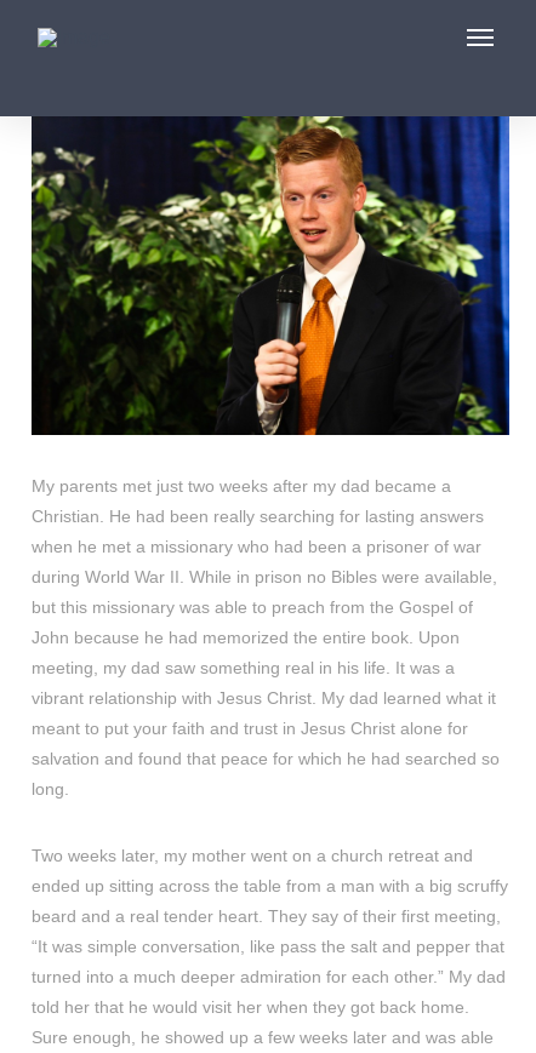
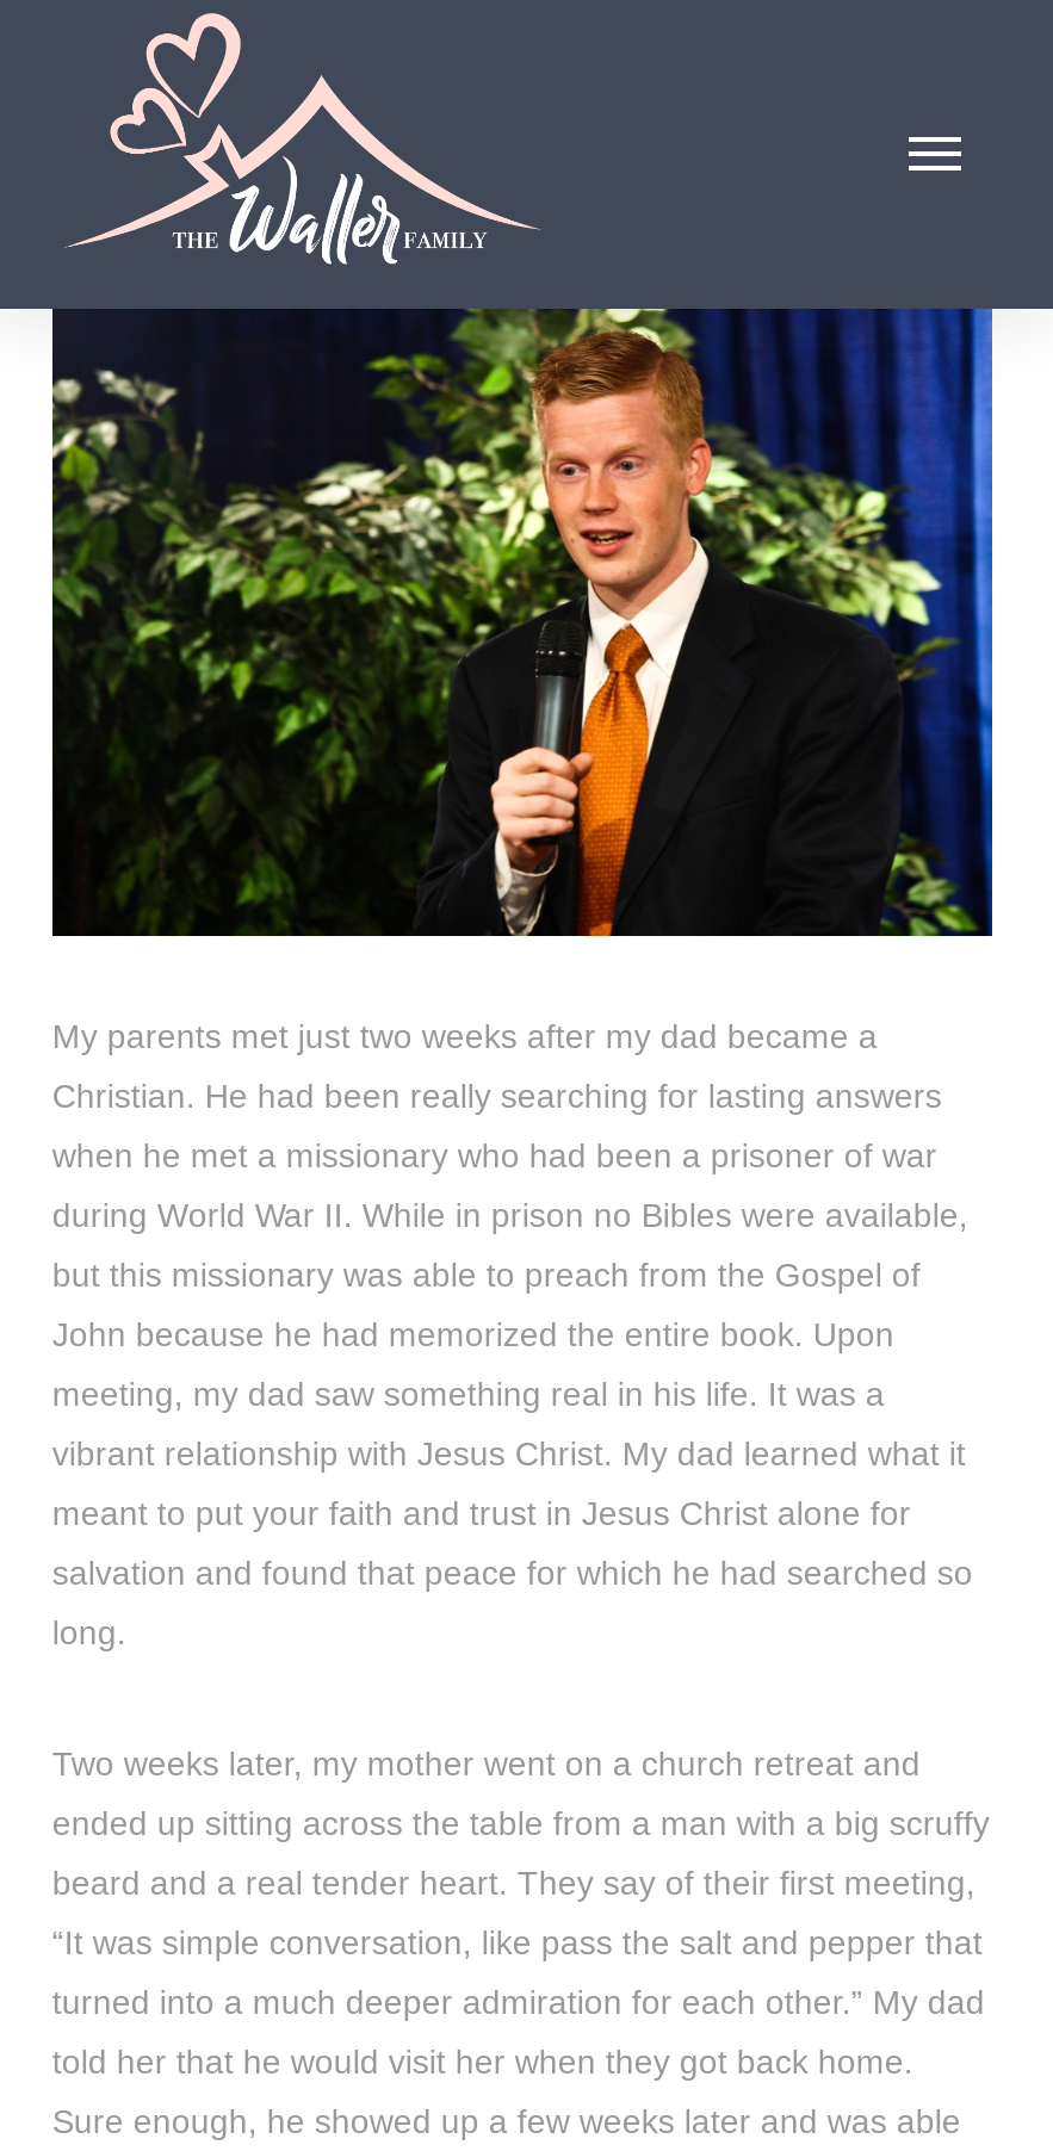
none -> [64,11,534,266] [image]

